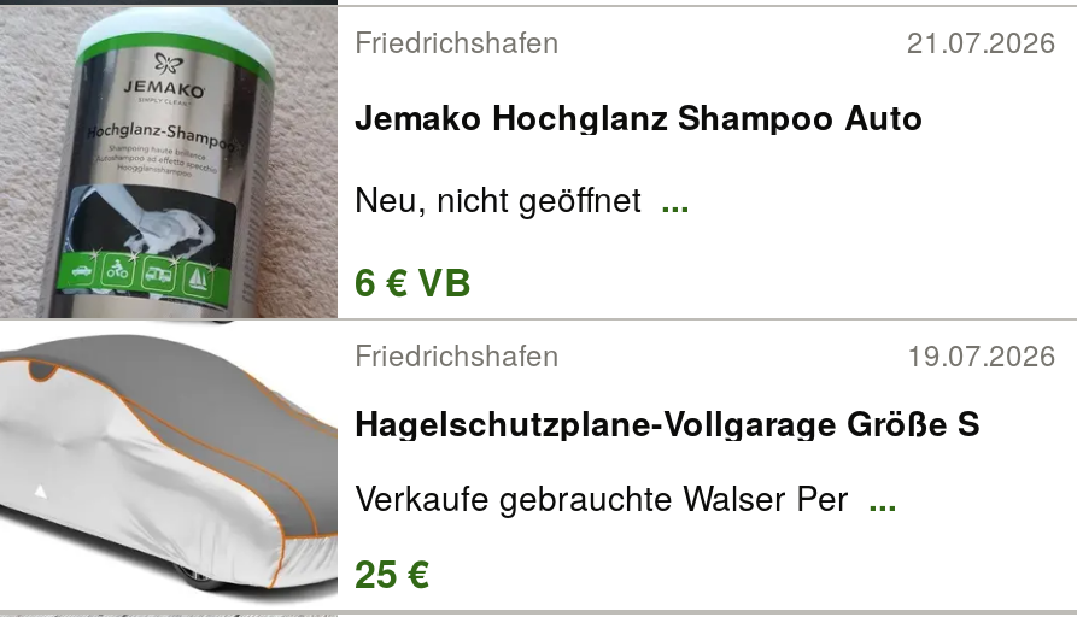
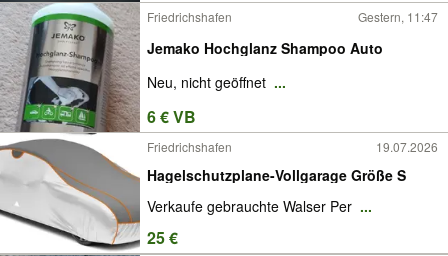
[907,19,1056,60] 21.07.2026 -> [358,8,438,25] Gestern, 11:47

